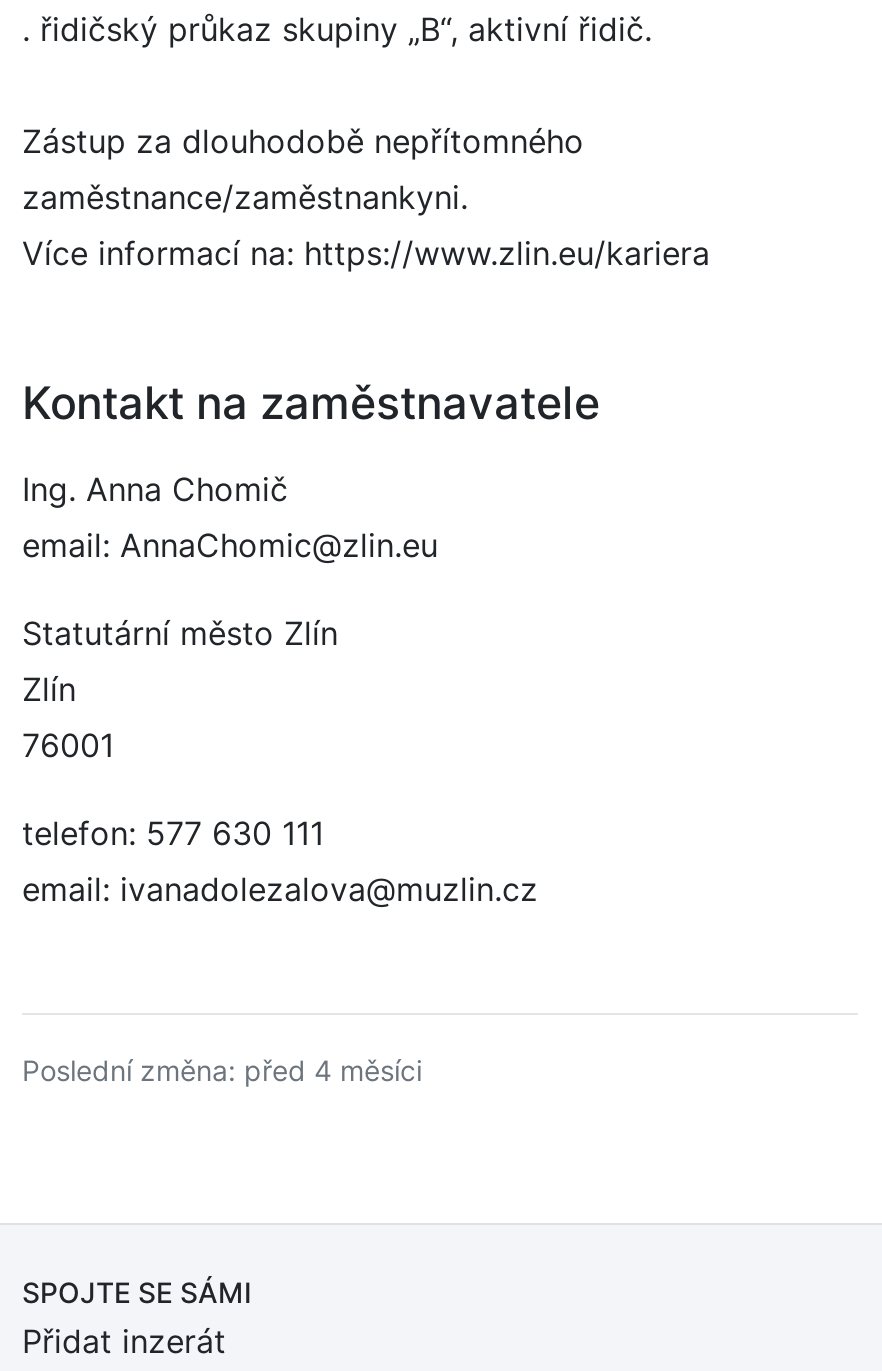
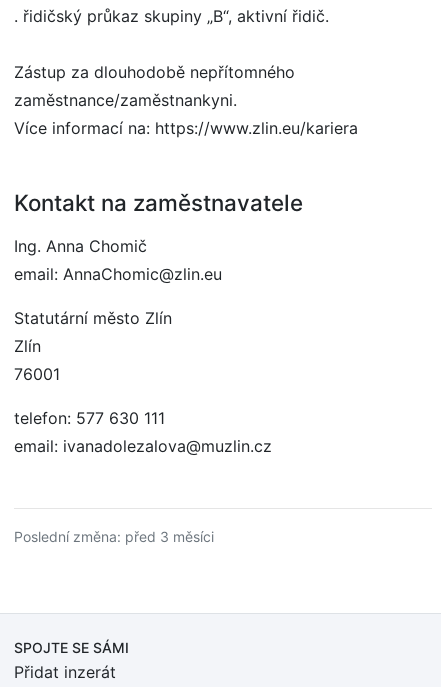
[22,1053,422,1087] Poslední změna: před 4 měsíci -> [14,528,214,545] Poslední změna: před 3 měsíci

